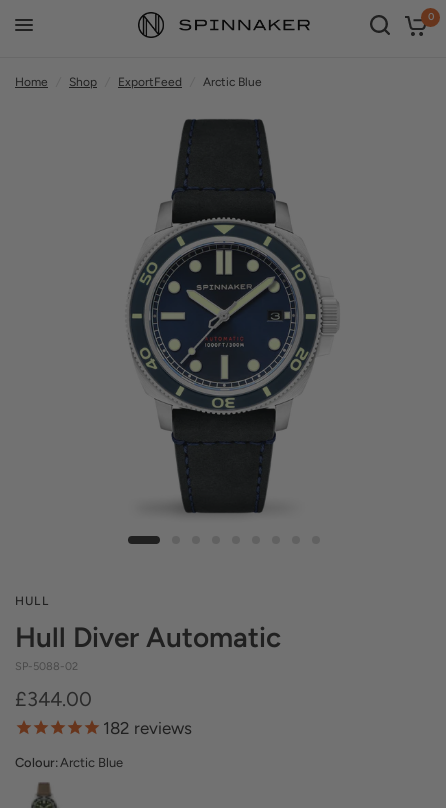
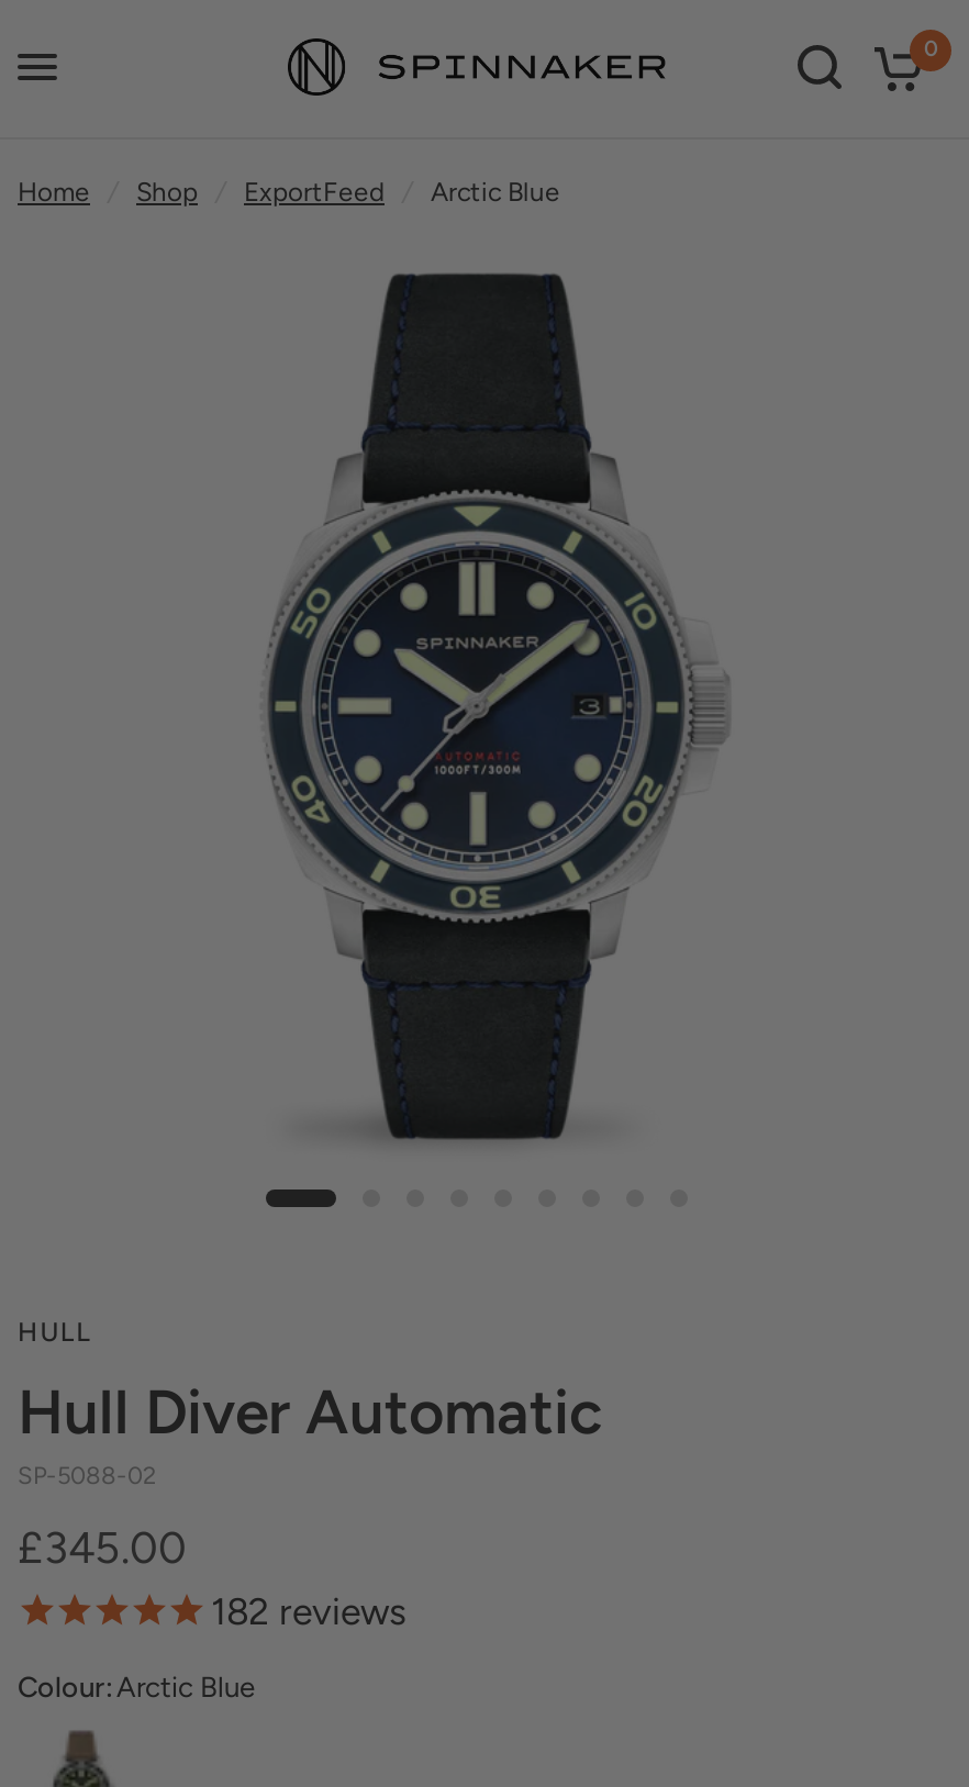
[15,687,92,711] £344.00 -> [18,1521,187,1574] £345.00

